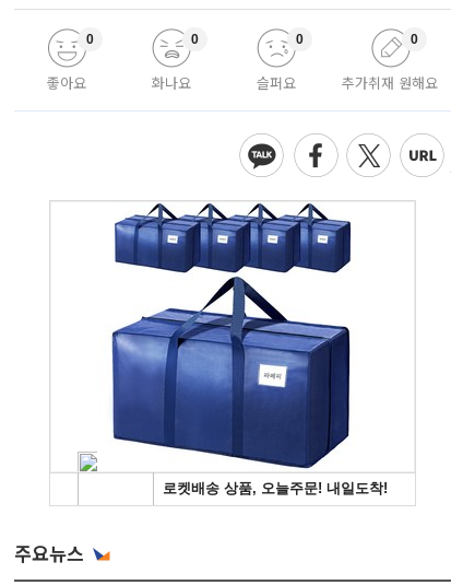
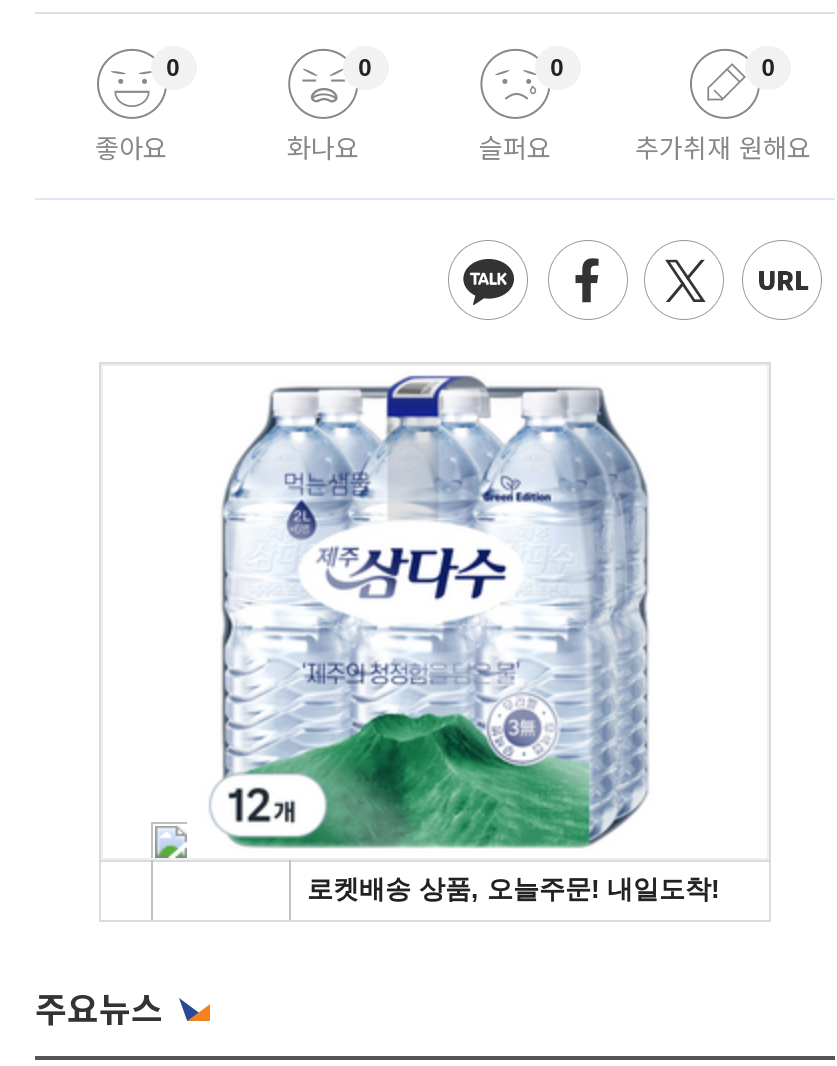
[111,202,352,469] [image] -> [209,368,651,852] [image]

